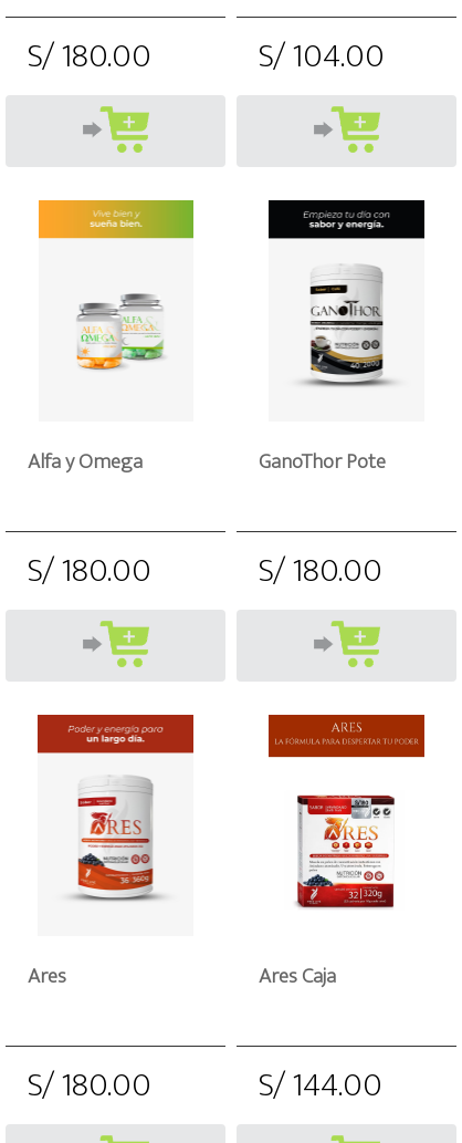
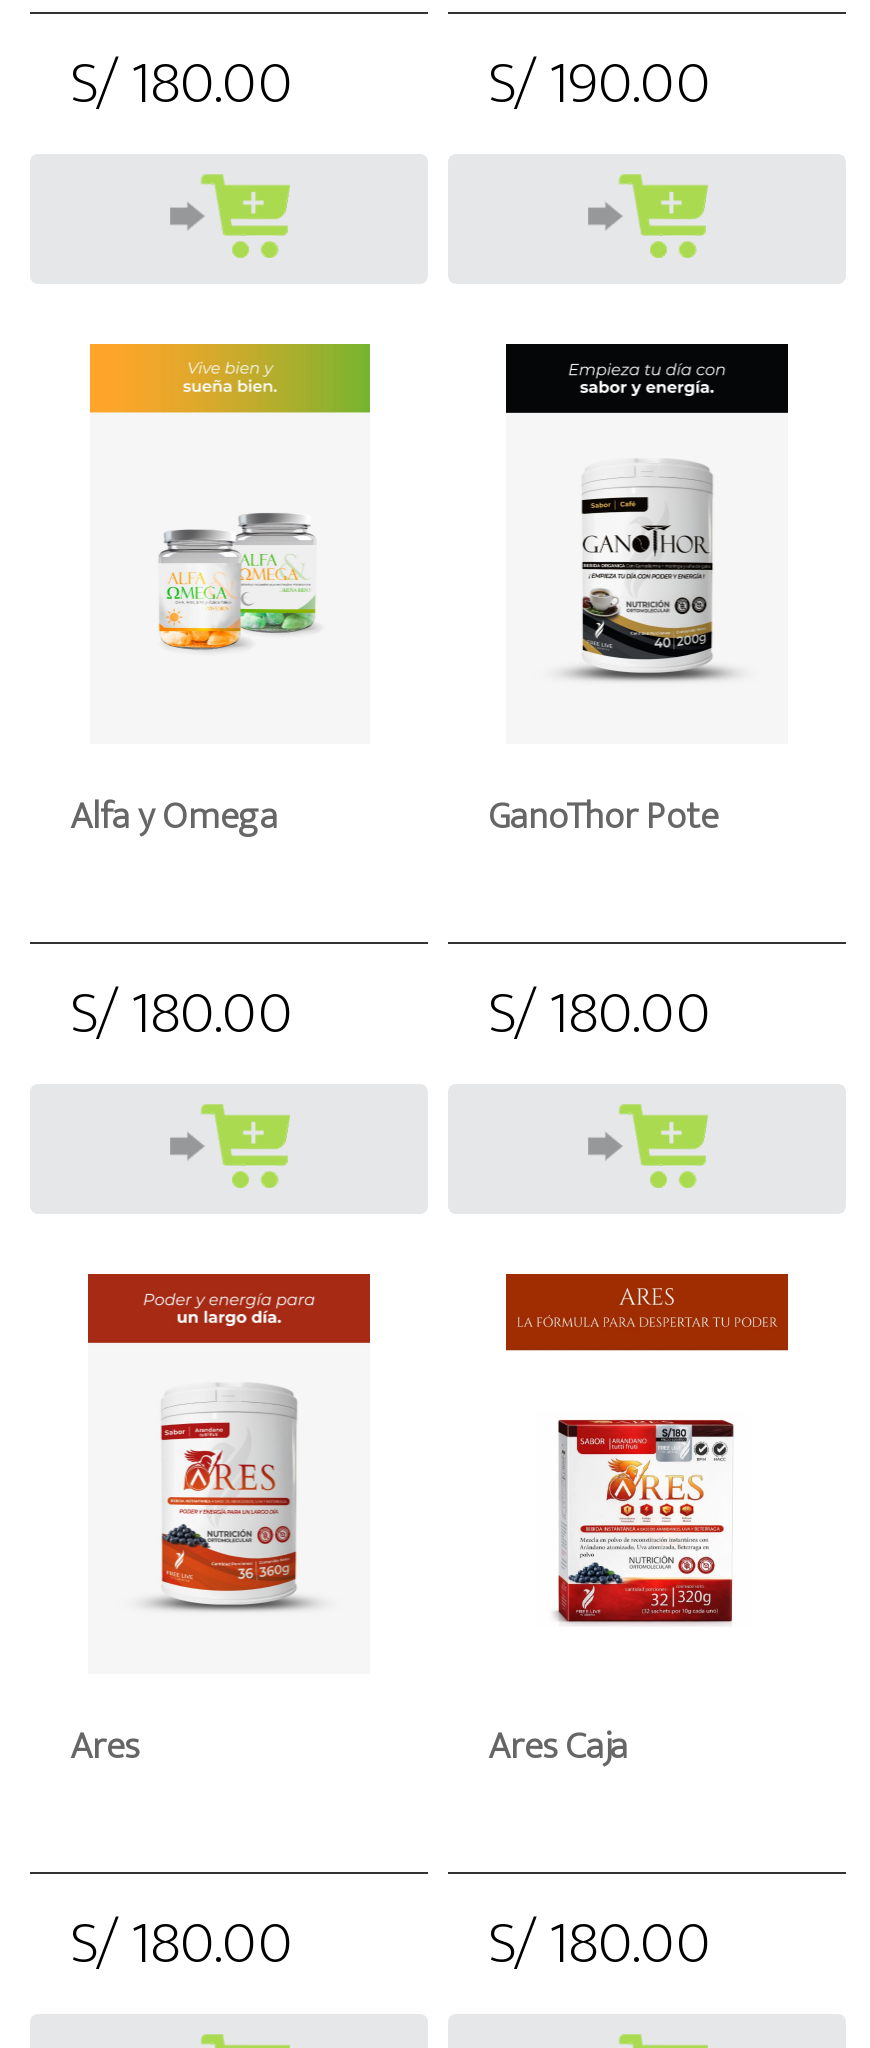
[28,29,385,84] S/ 180.00 S/ 104.00 -> [70,34,712,134] S/ 180.00 S/ 190.00
[28,1058,382,1113] S/ 180.00 S/ 144.00 -> [70,1894,712,1994] S/ 180.00 S/ 180.00

